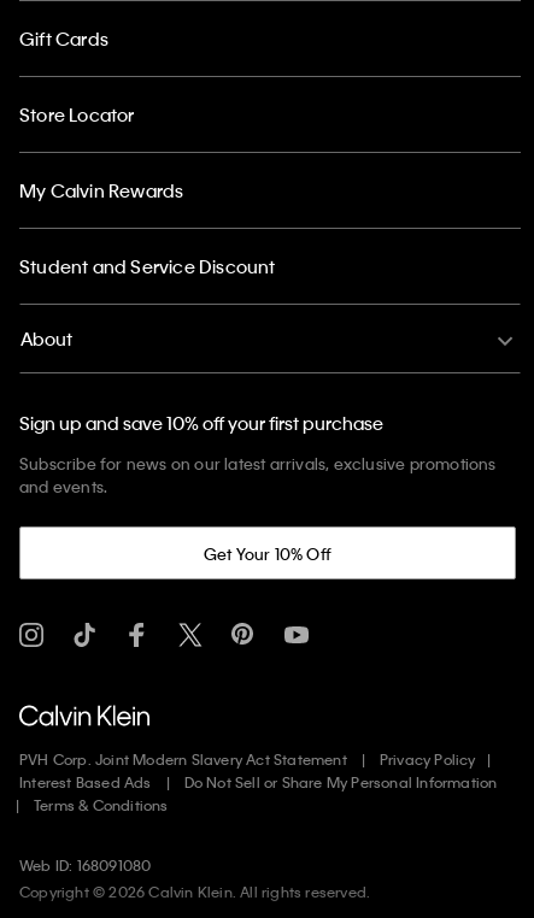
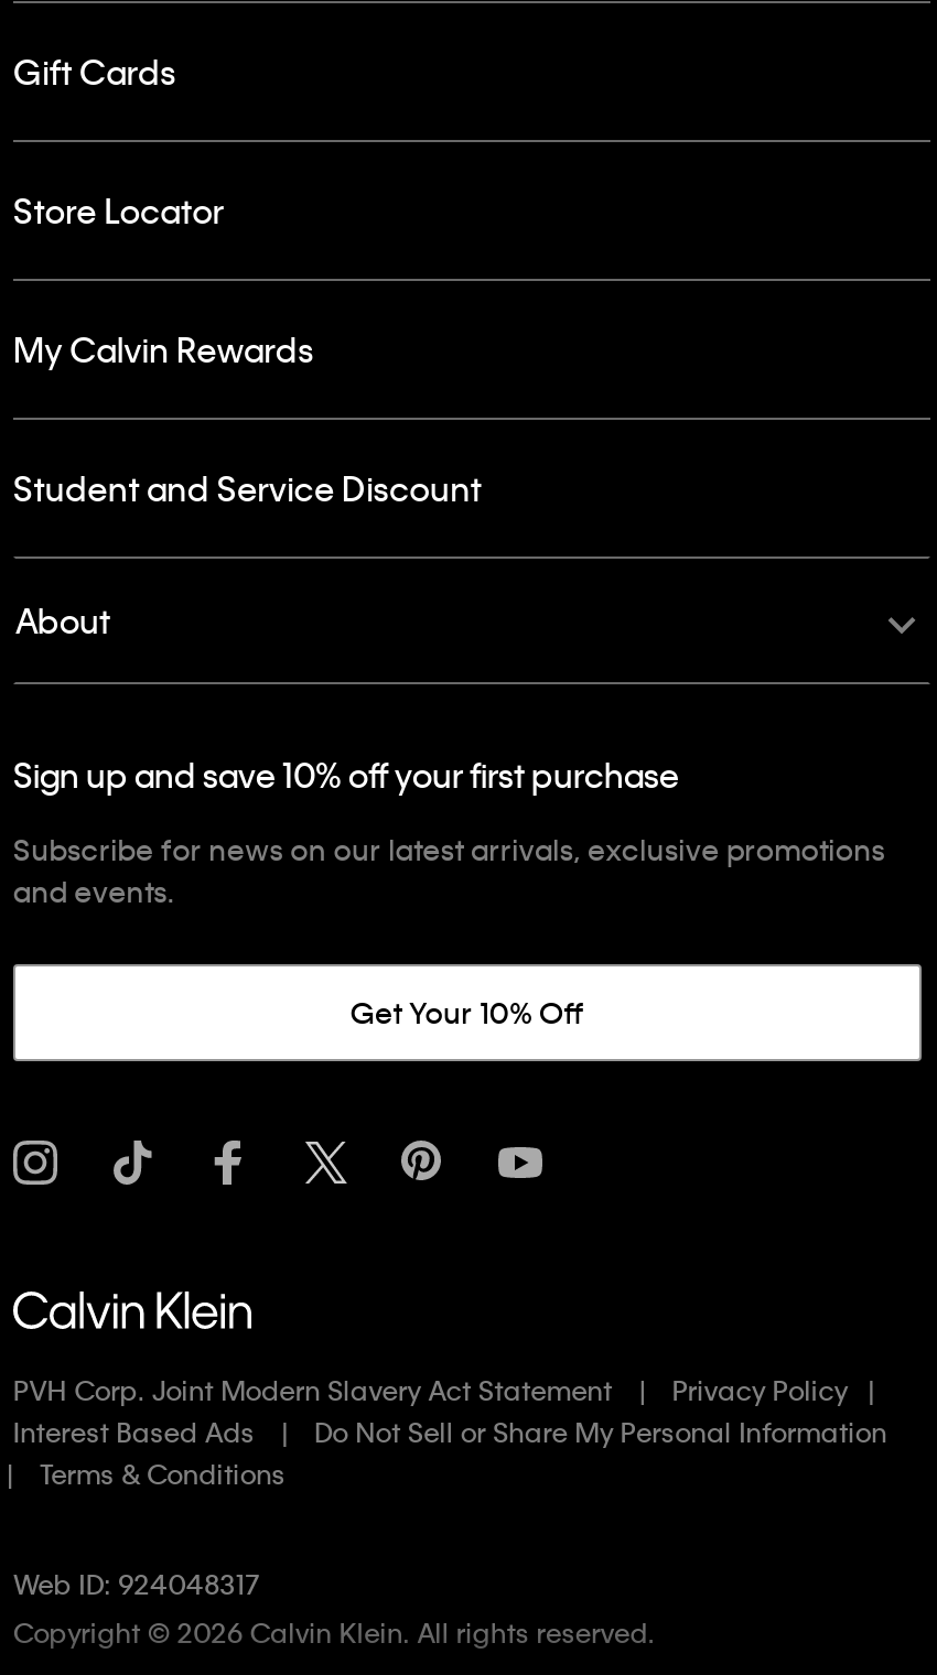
[19,856,151,875] Web ID: 168091080 -> [13,1565,259,1601] Web ID: 924048317

